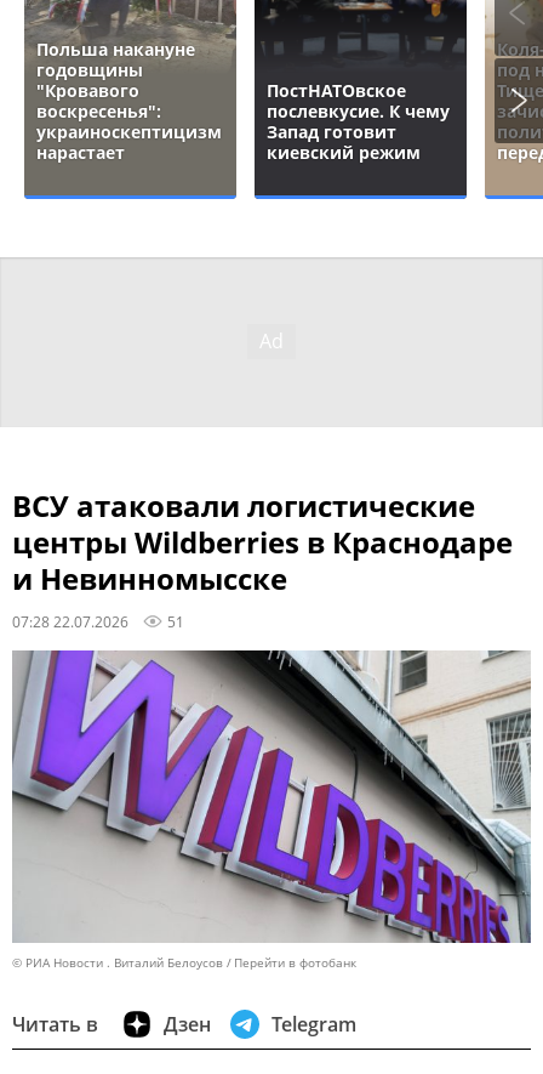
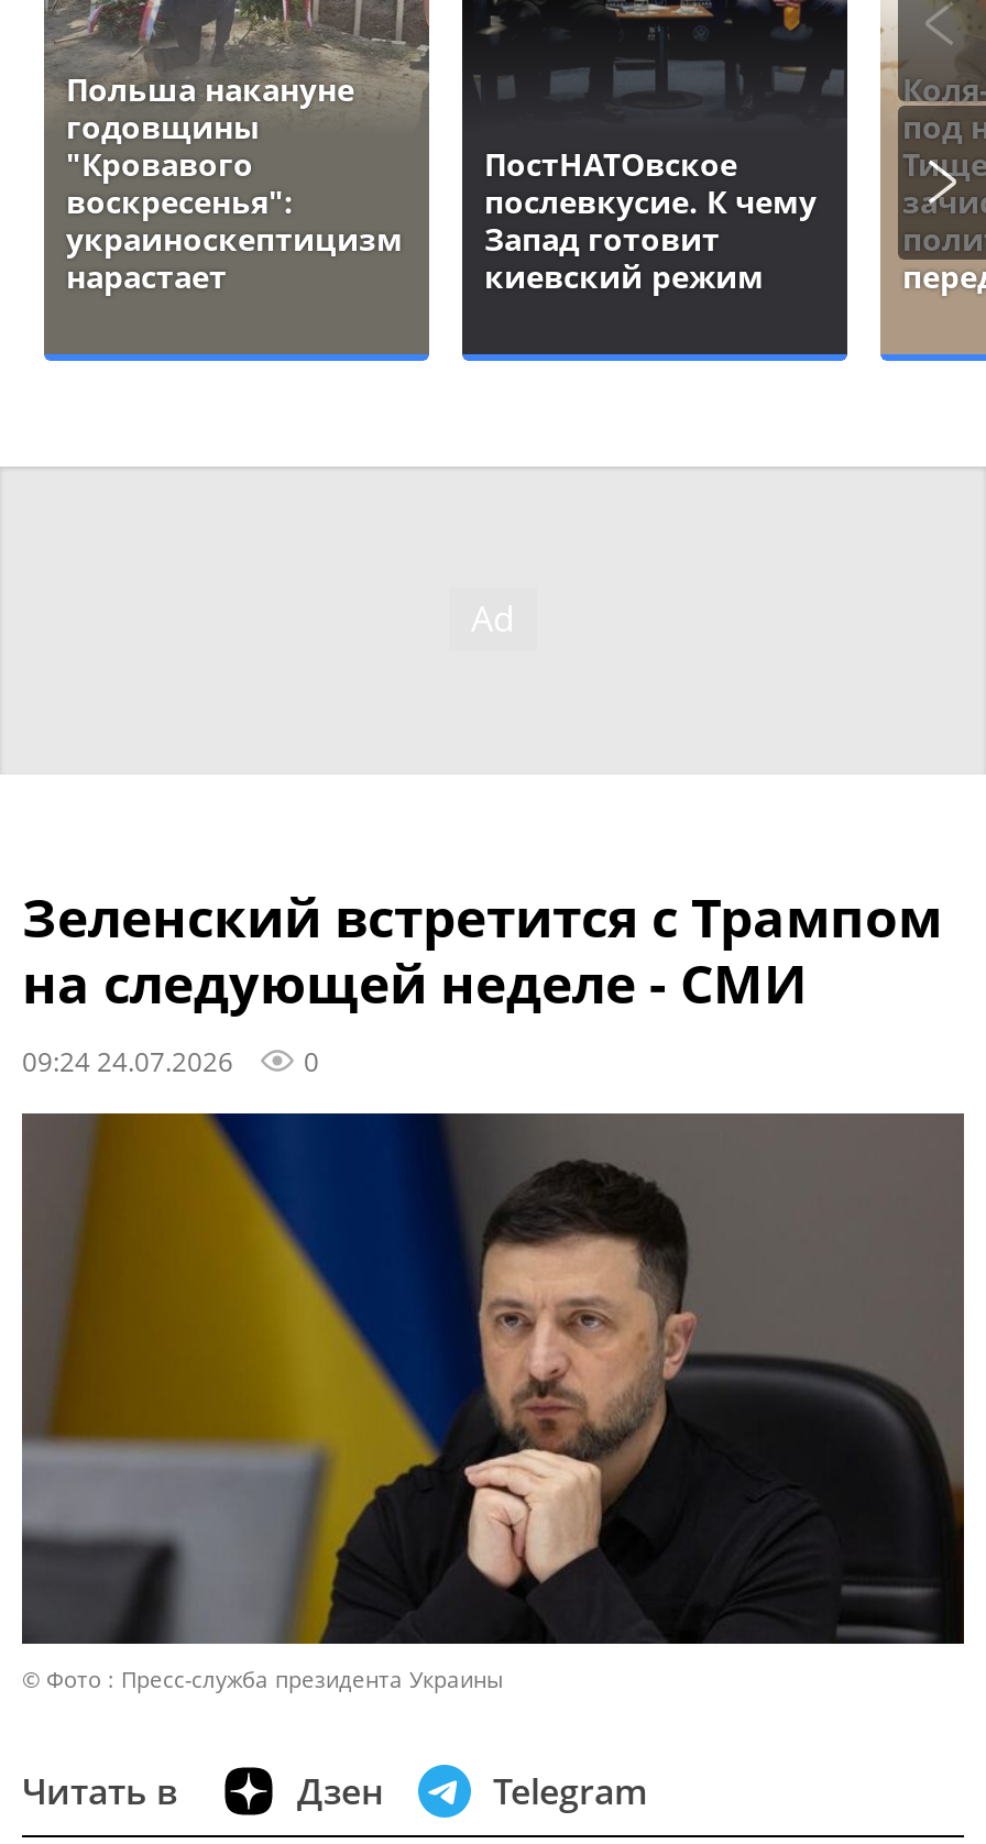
[12,486,513,632] ВСУ атаковали логистические | центры Wildberries в Краснодаре | и Невинномысске | 07:28 22.07.2026 | 51 -> [22,881,942,1079] Зеленский встретится с Трампом | на следующей неделе - СМИ | 09:24 24.07.2026 | 0
[12,649,532,971] [image] | © РИА Новости . Виталий Белоусов | Перейти в фотобанк -> [22,1111,966,1695] [image] | © Фото : Пресс-служба президента Украины

